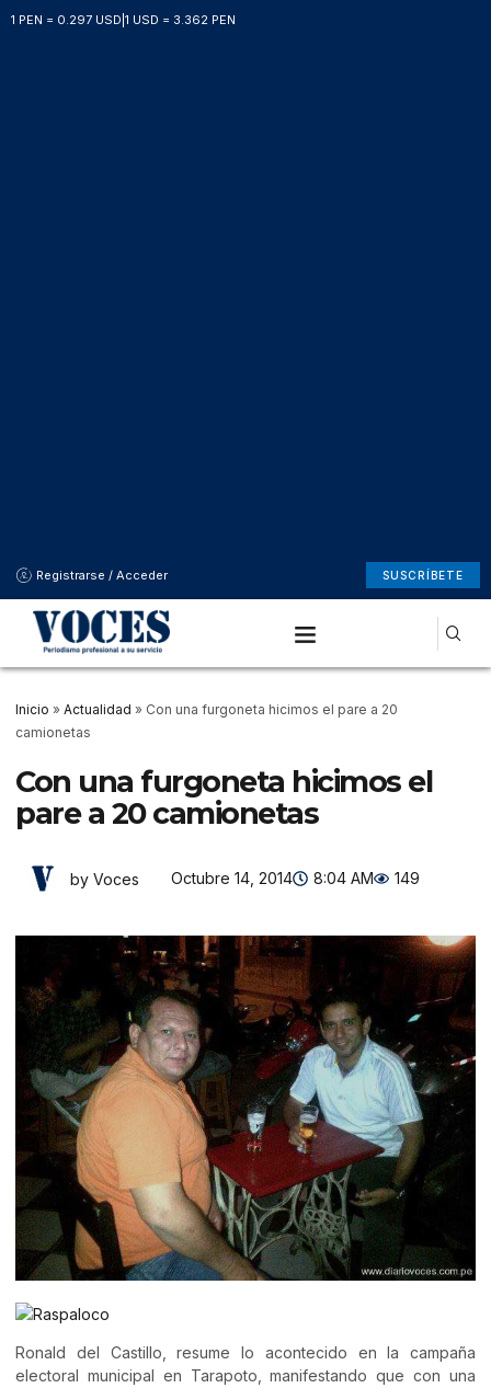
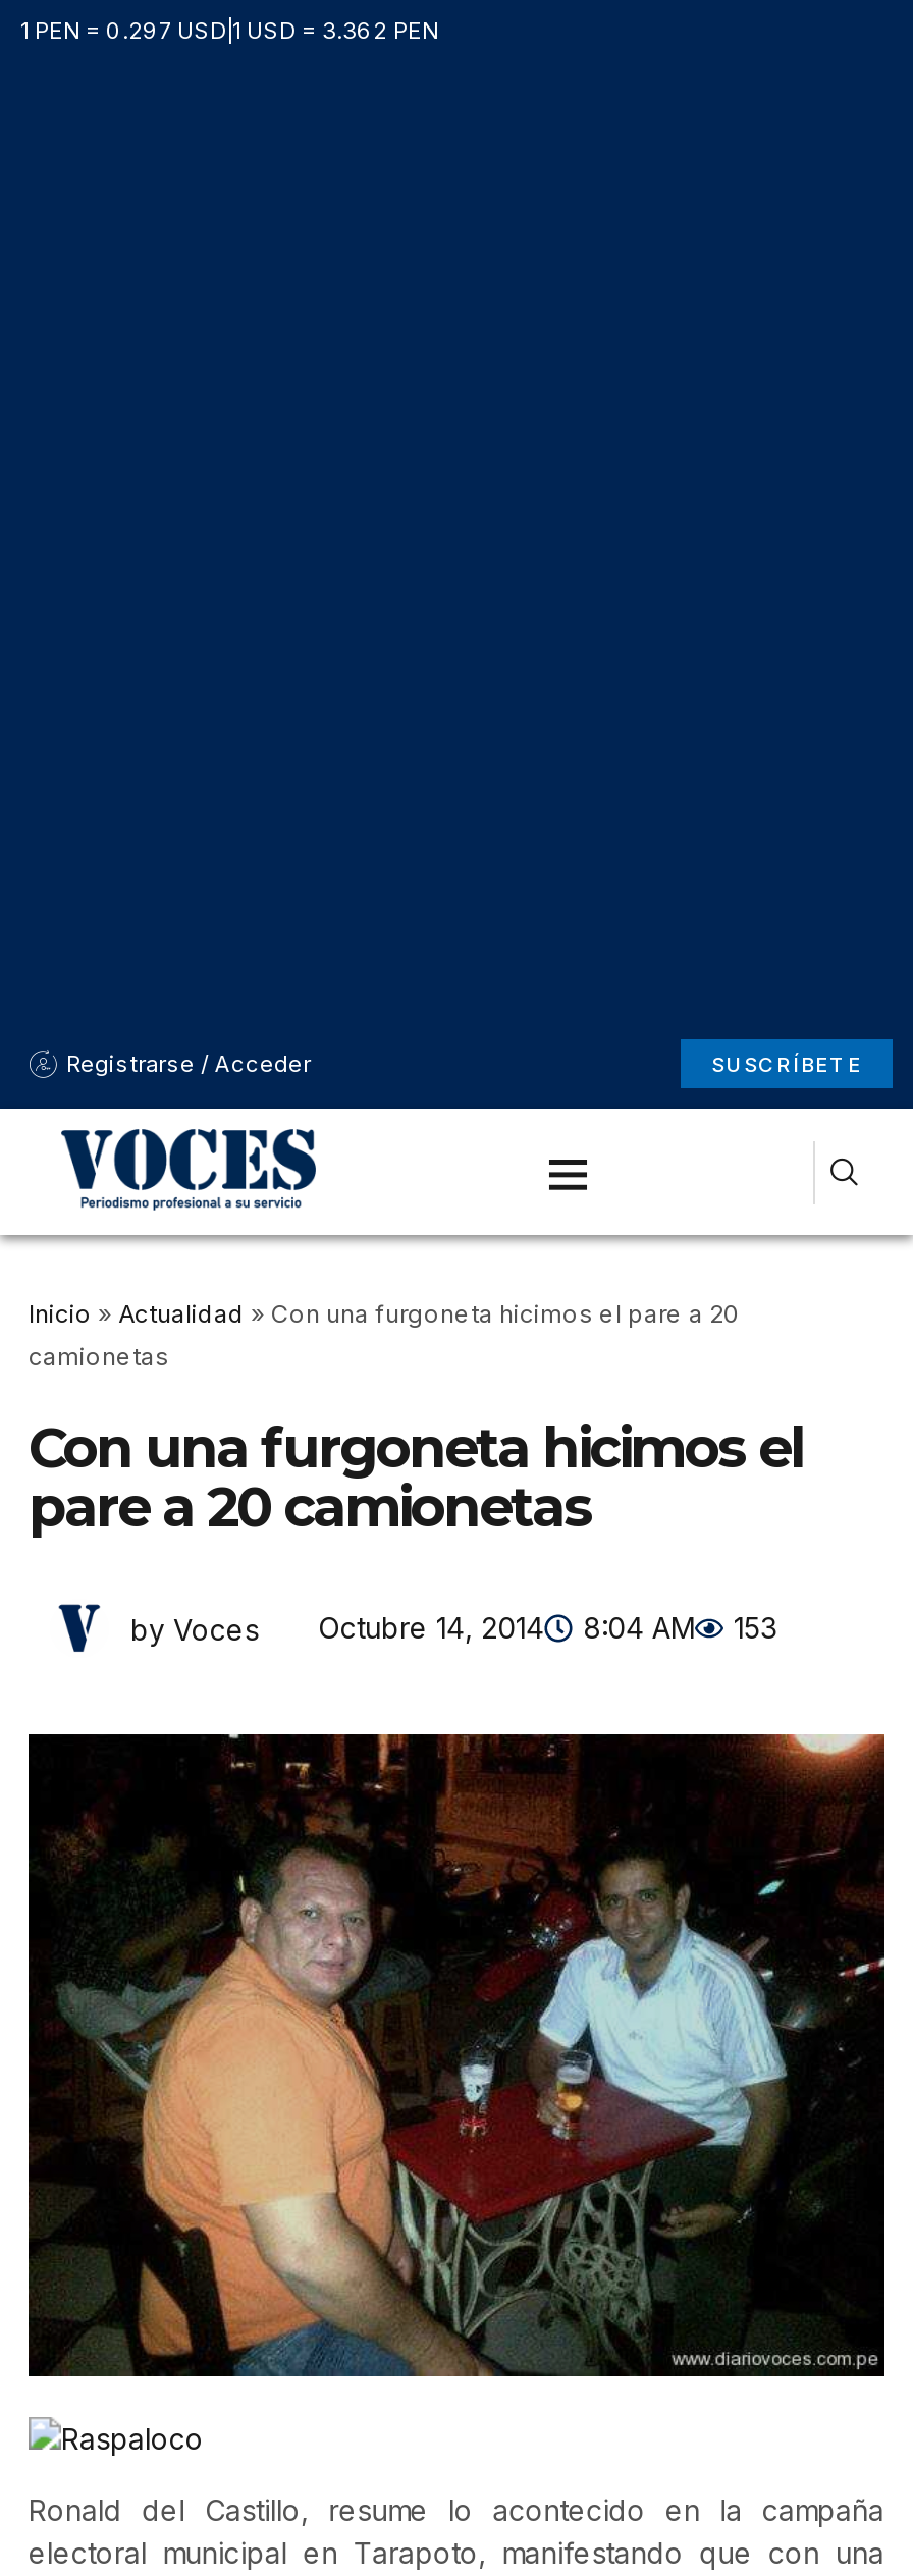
[70,869,420,888] by Voces Octubre 14, 2014 8:04 AM 149 -> [130,1610,776,1646] by Voces Octubre 14, 2014 8:04 AM 153

